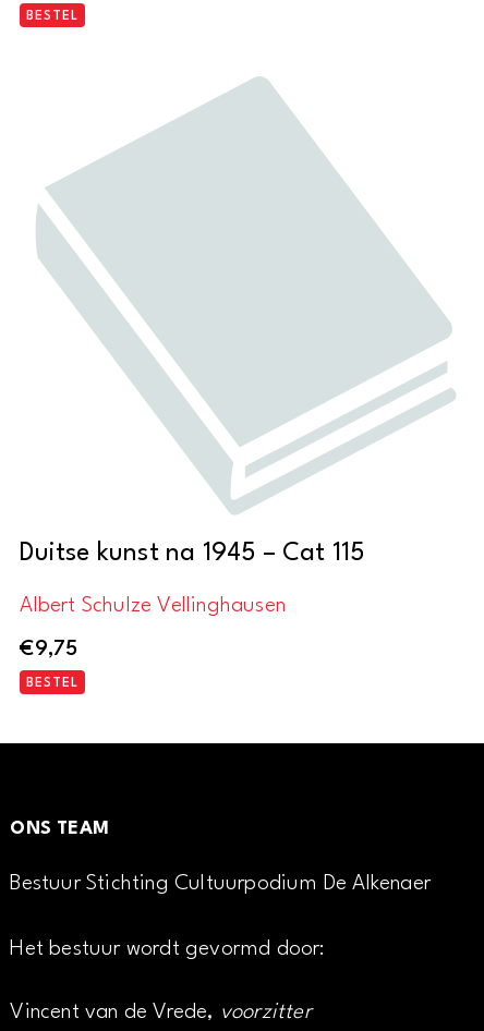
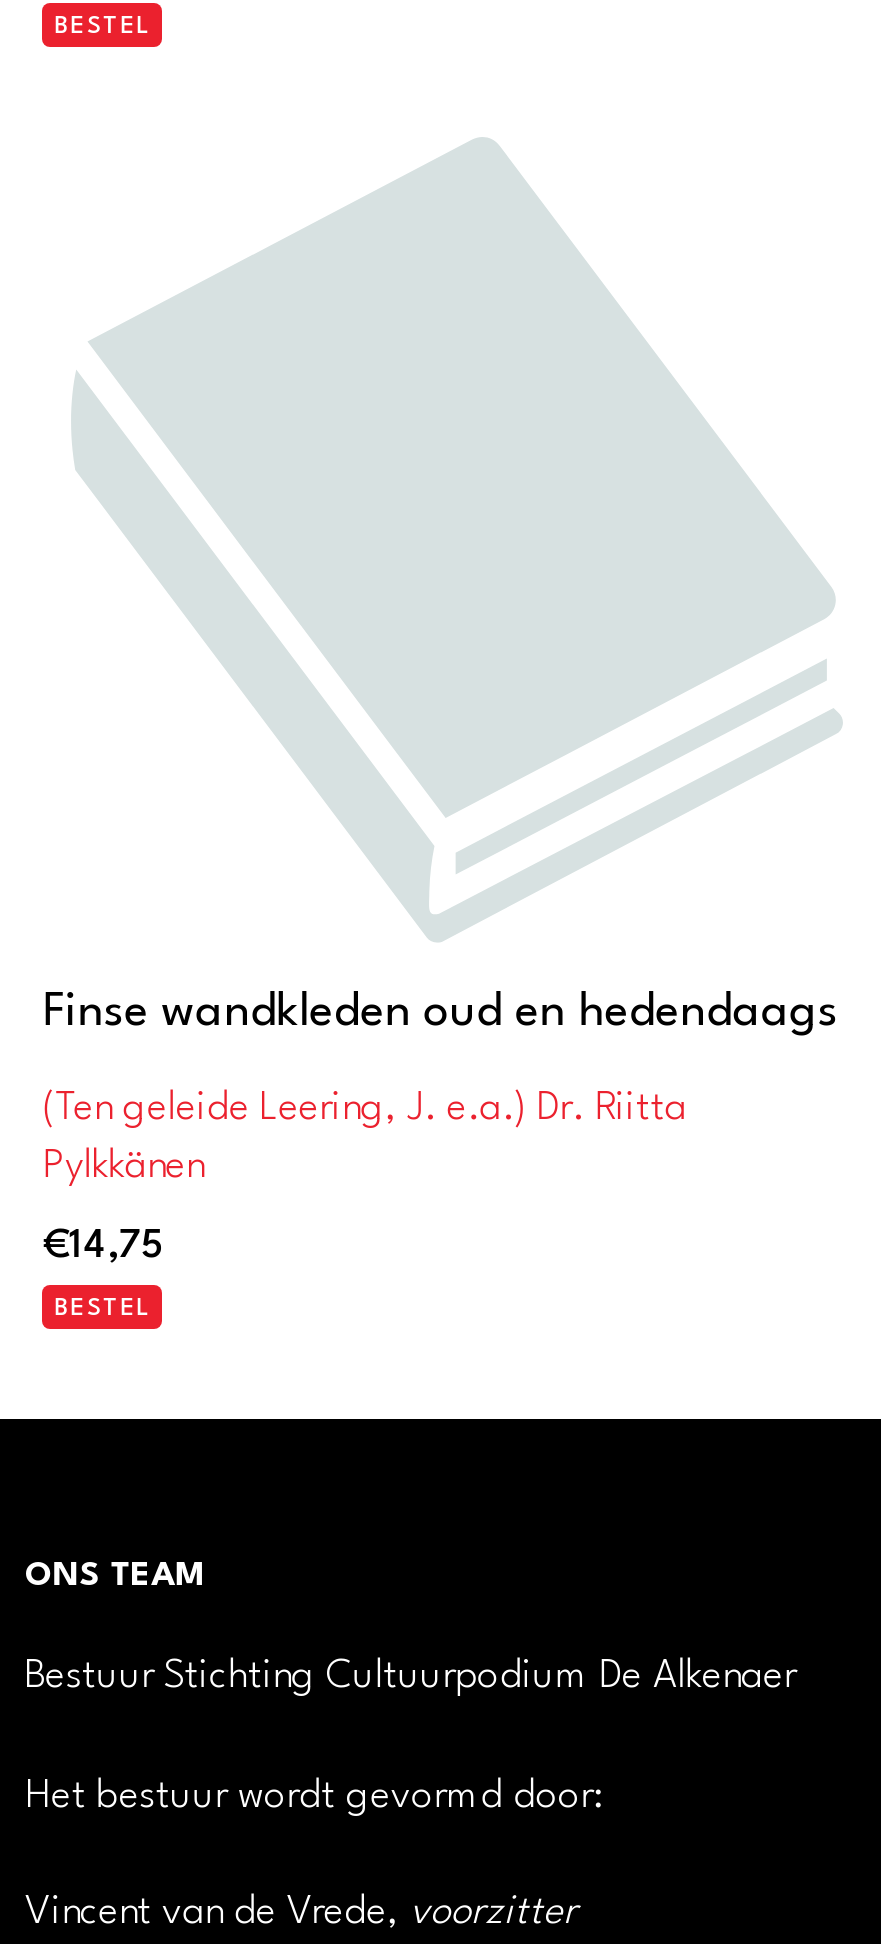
[20,540,365,566] Duitse kunst na 1945 – Cat 115 -> [43,988,838,1036] Finse wandkleden oud en hedendaags
[20,596,286,617] Albert Schulze Vellinghausen -> [43,1090,687,1188] (Ten geleide Leering, J. e.a.) Dr. Riitta | Pylkkänen
[20,639,78,660] €9,75 -> [43,1227,163,1267] €14,75

